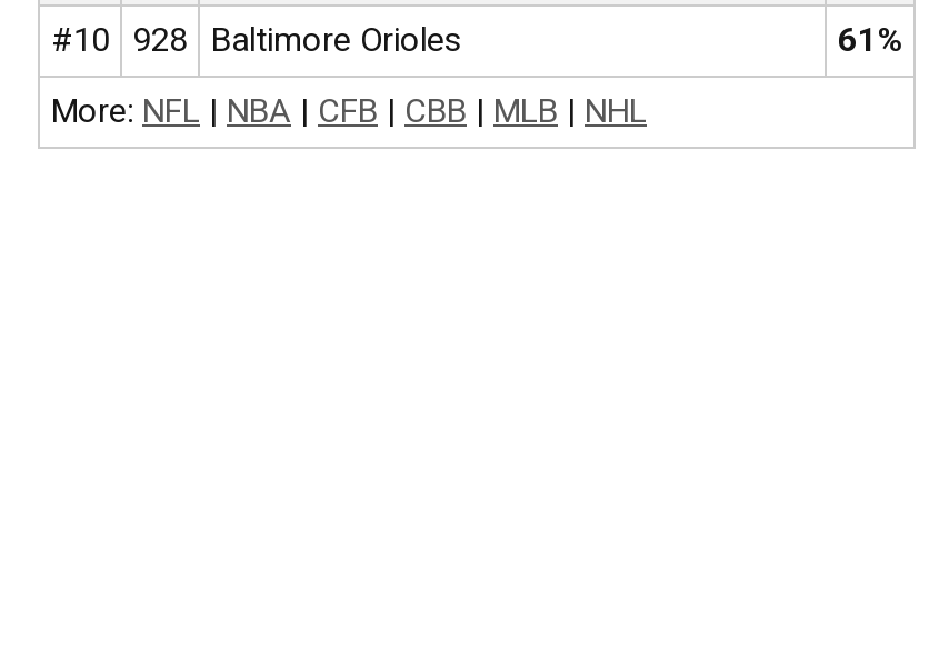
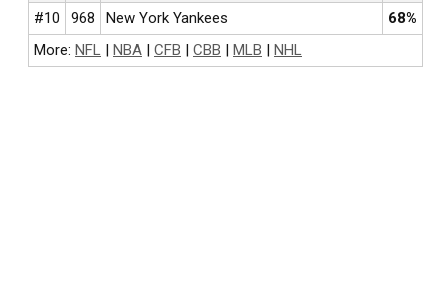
[133,20,902,60] 928 | Baltimore Orioles | 61% -> [71,9,417,27] 968 | New York Yankees | 68%

